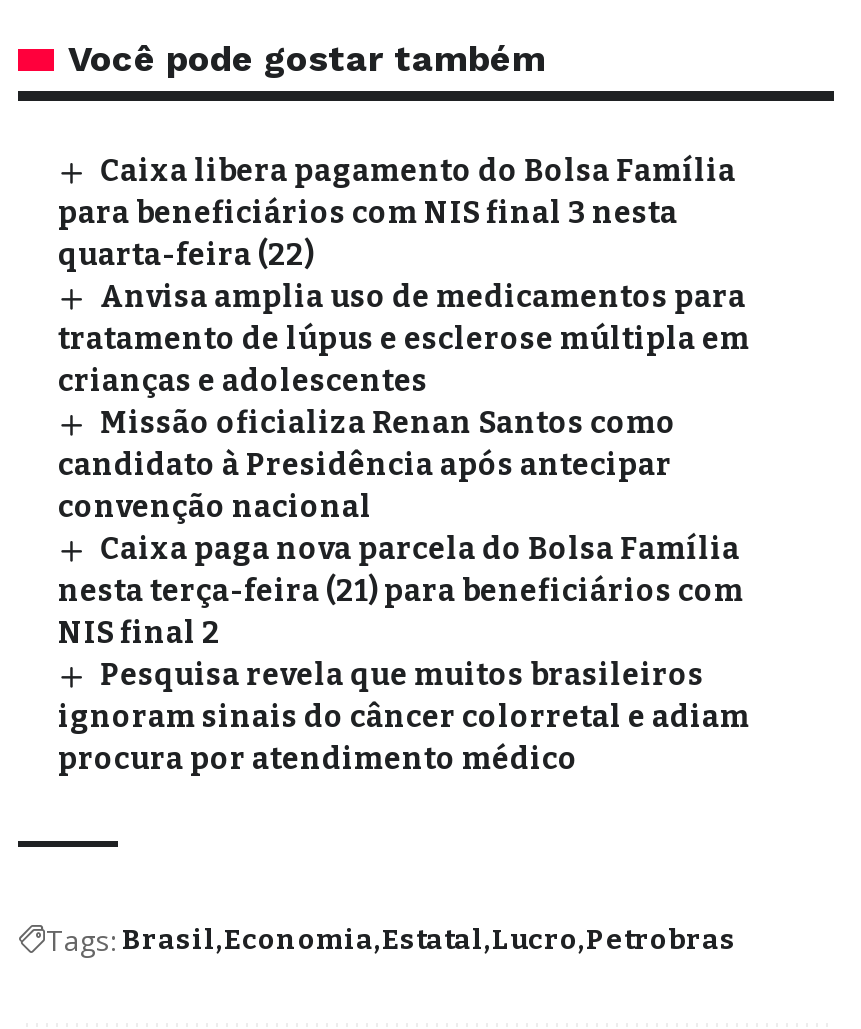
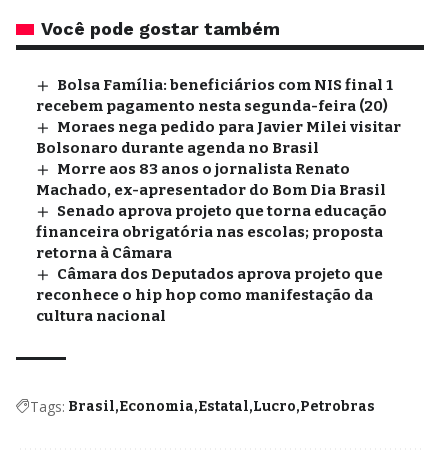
[58,153,750,777] Caixa libera pagamento do Bolsa Família | para beneficiários com NIS final 3 nesta | quarta-feira (22) | Anvisa amplia uso de medicamentos para | tratamento de lúpus e esclerose múltipla em | crianças e adolescentes | Missão oficializa Renan Santos como | candidato à Presidência após antecipar | convenção nacional | Caixa paga nova parcela do Bolsa Família | nesta terça-feira (21) para beneficiários com | NIS final 2 | Pesquisa revela que muitos brasileiros | ignoram sinais do câncer colorretal e adiam | procura por atendimento médico -> [36,76,401,325] Bolsa Família: beneficiários com NIS final 1 | recebem pagamento nesta segunda-feira (20) | Moraes nega pedido para Javier Milei visitar | Bolsonaro durante agenda no Brasil | Morre aos 83 anos o jornalista Renato | Machado, ex-apresentador do Bom Dia Brasil | Senado aprova projeto que torna educação | financeira obrigatória nas escolas; proposta | retorna à Câmara | Câmara dos Deputados aprova projeto que | reconhece o hip hop como manifestação da | cultura nacional

